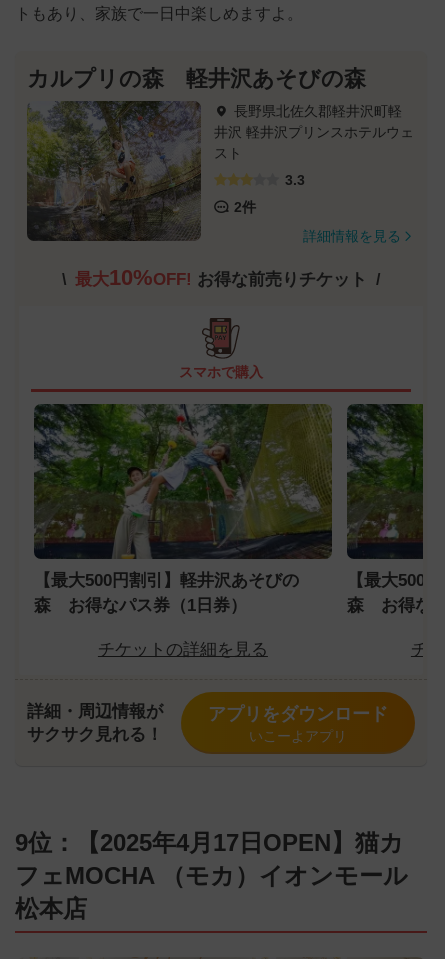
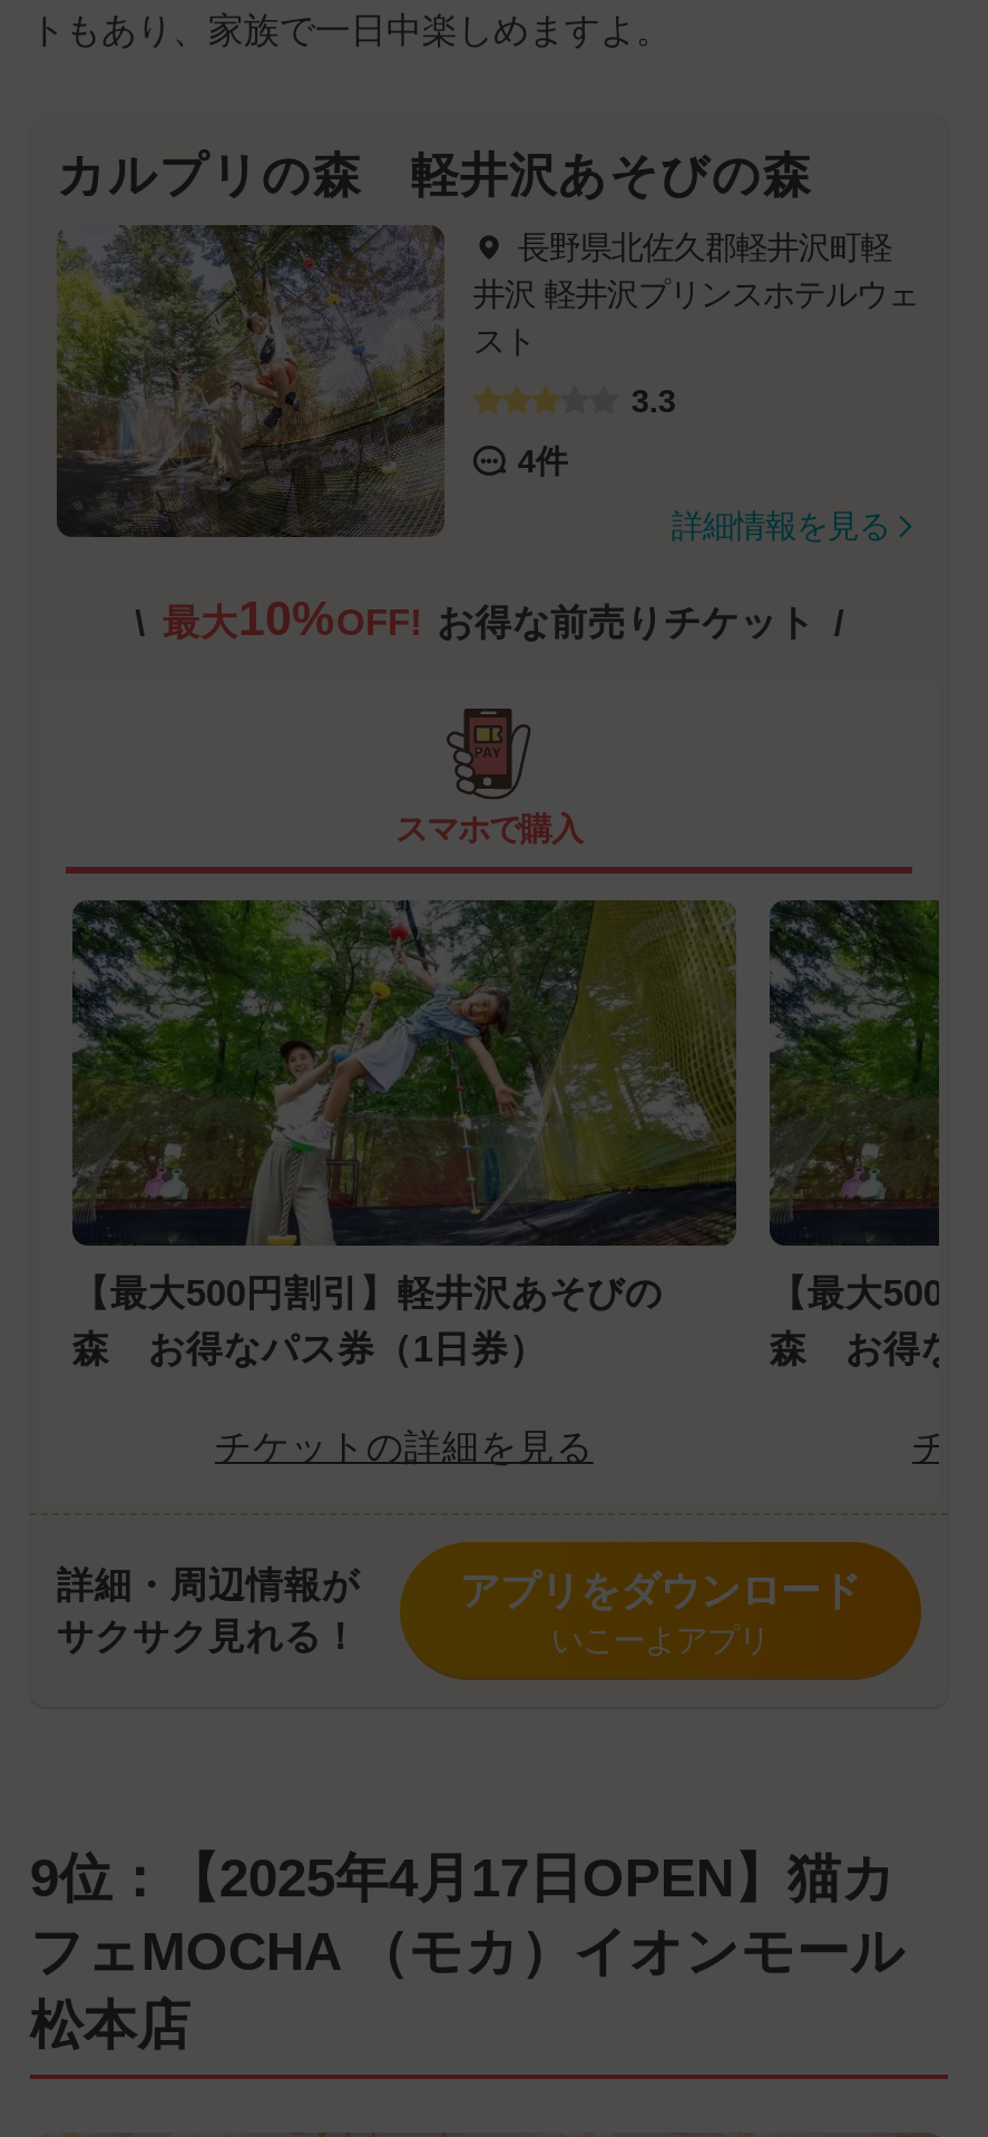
[234,199,256,215] 2件 -> [518,444,567,479] 4件

